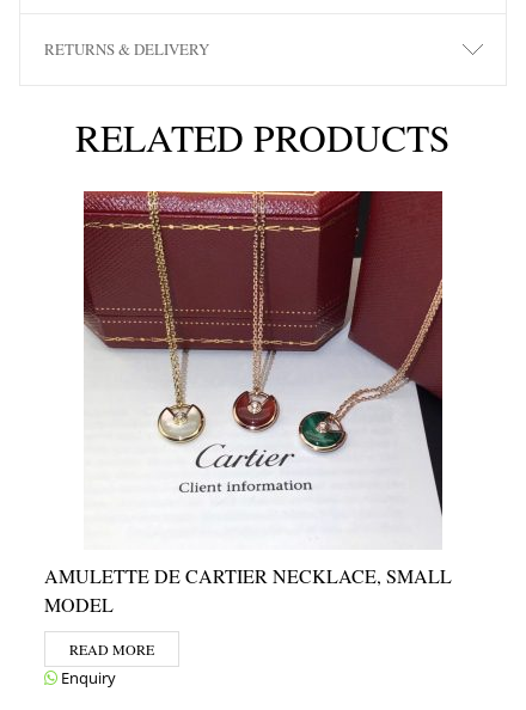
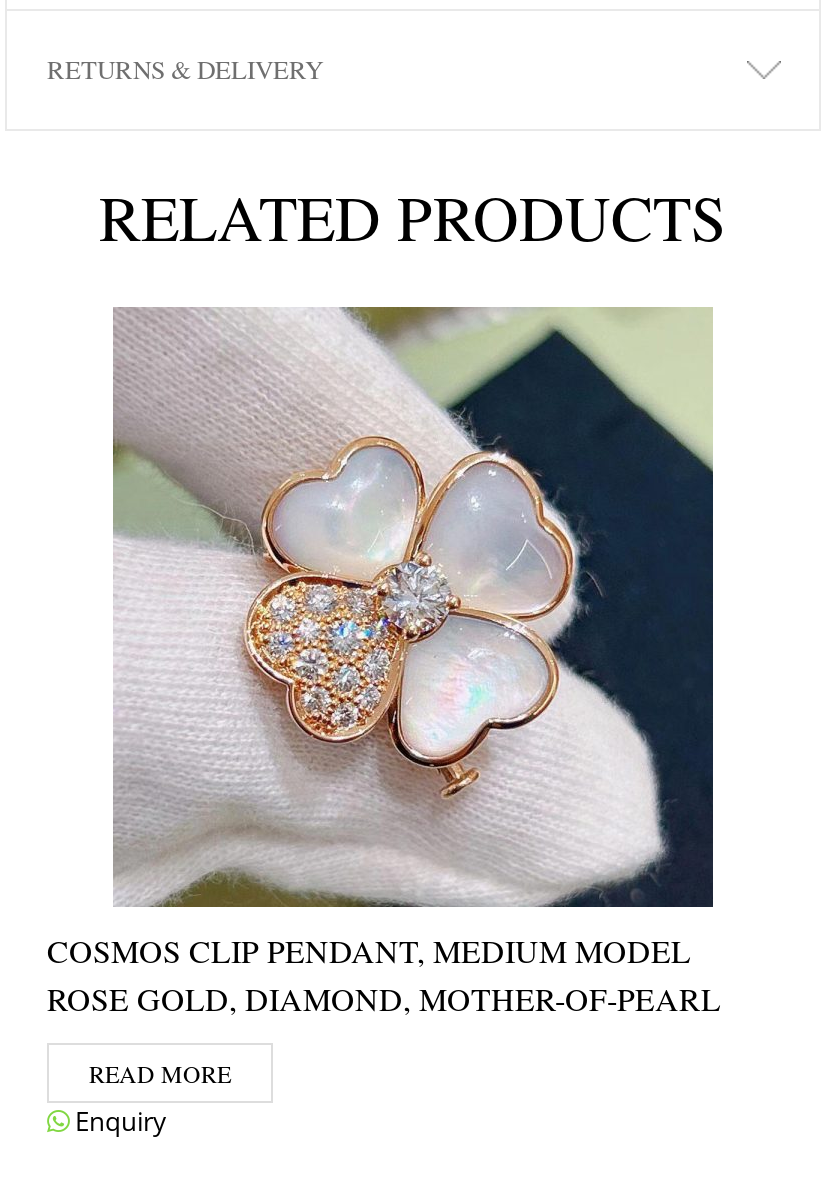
[44,190,452,617] [image] | AMULETTE DE CARTIER NECKLACE, SMALL | MODEL -> [47,305,721,1019] [image] | COSMOS CLIP PENDANT, MEDIUM MODEL | ROSE GOLD, DIAMOND, MOTHER-OF-PEARL

